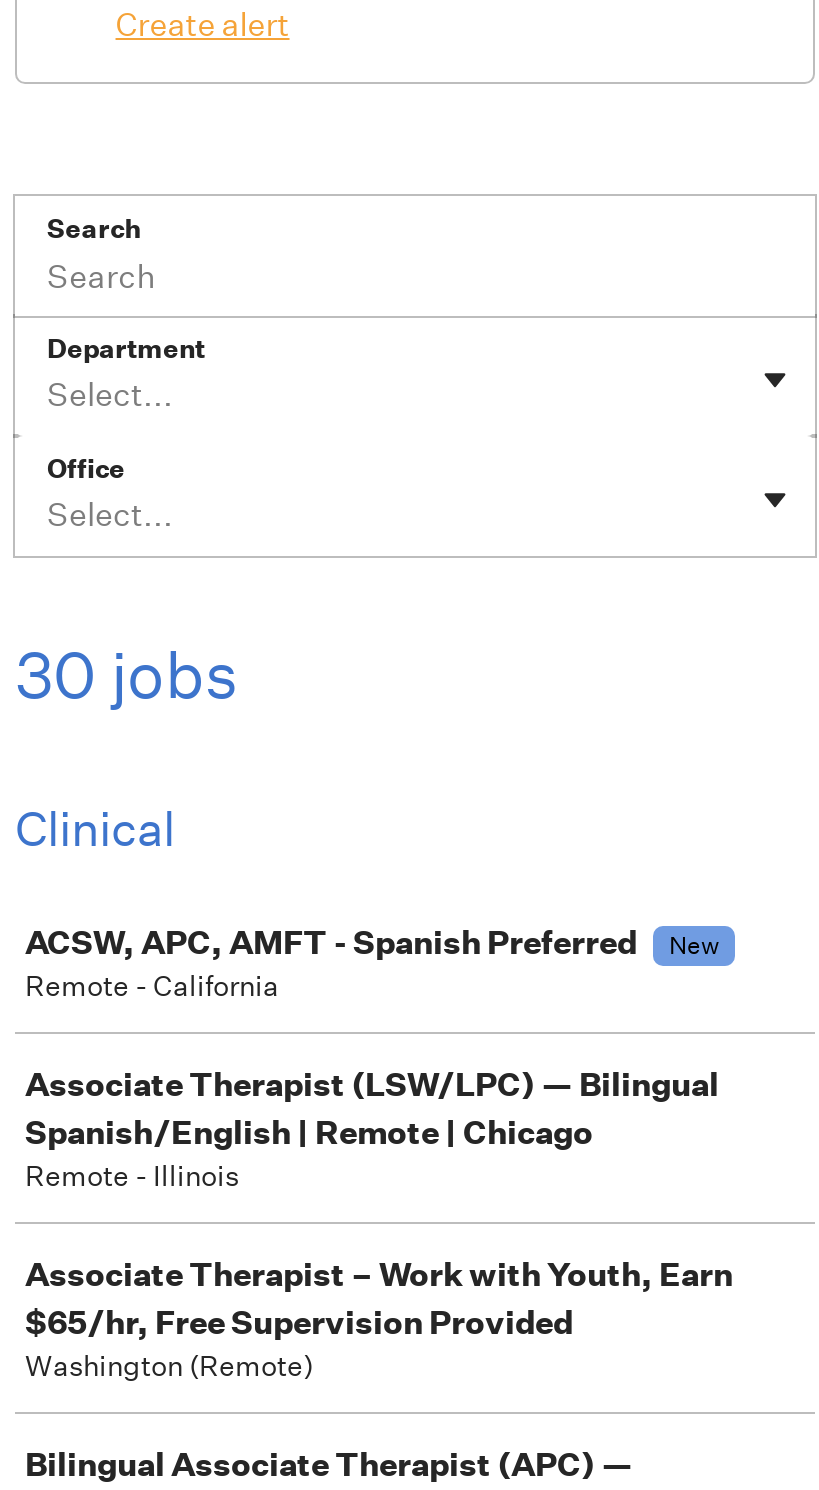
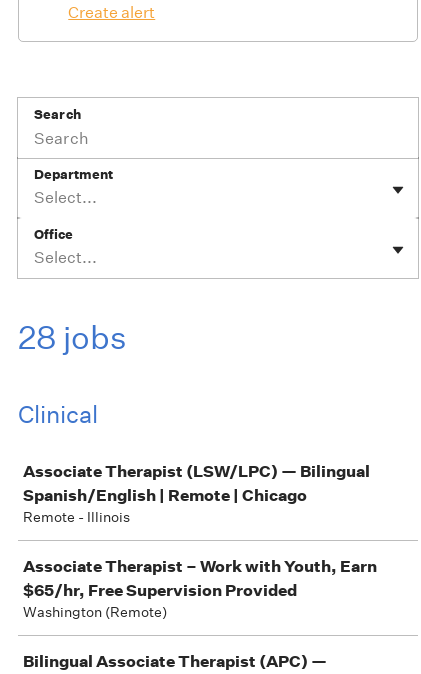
[15,636,239,714] 30 jobs -> [18,318,127,357] 28 jobs
[25,922,719,1004] ACSW, APC, AMFT - Spanish Preferred | New | Remote - California -> none

